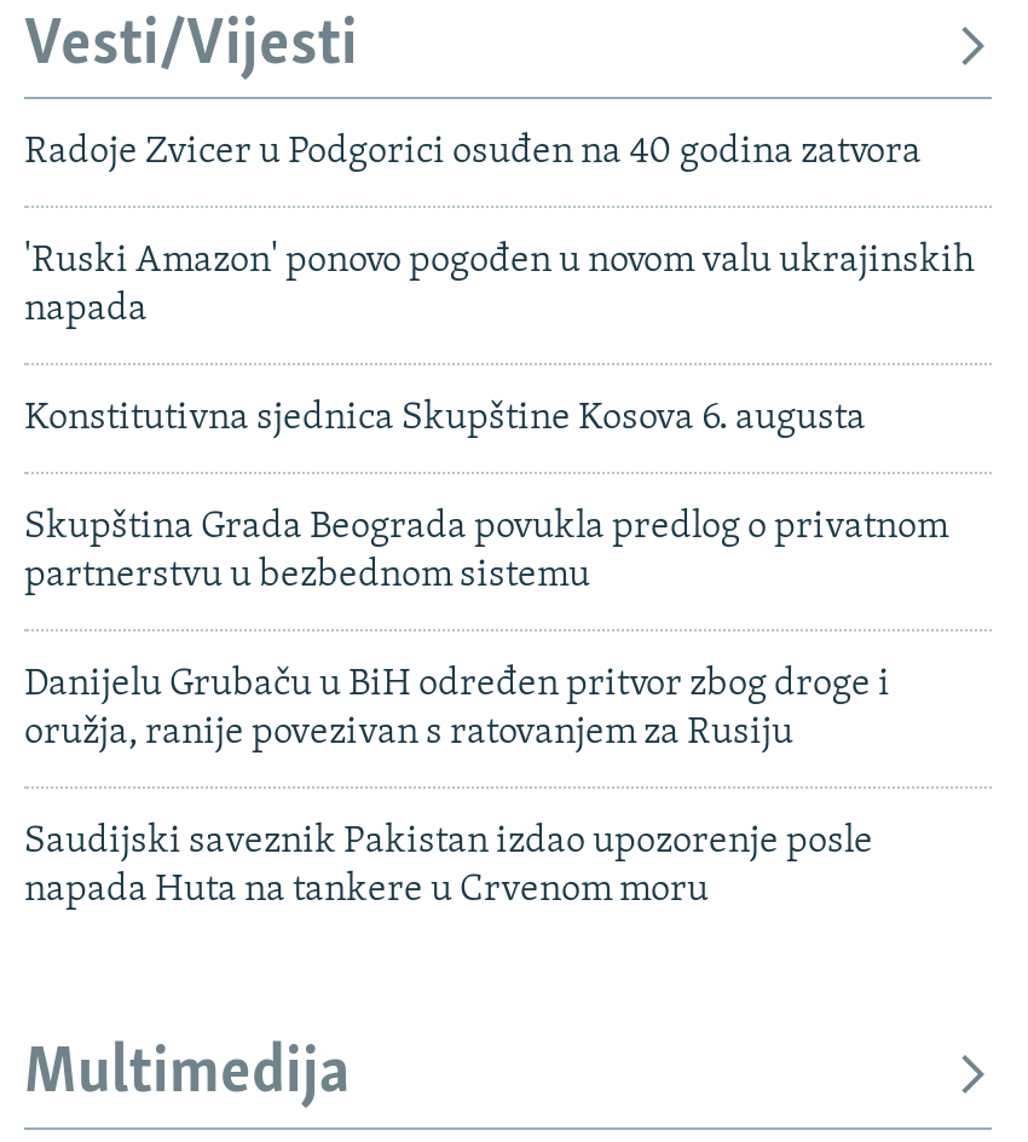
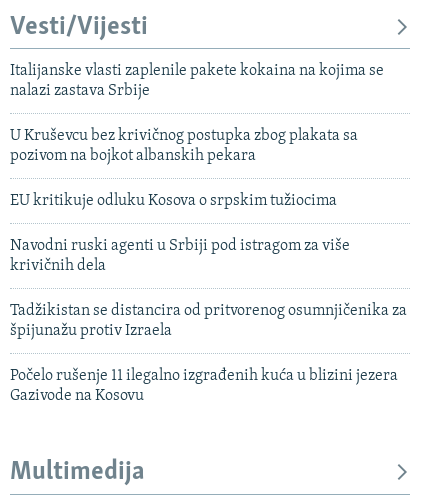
[24,134,922,173] Radoje Zvicer u Podgorici osuđen na 40 godina zatvora -> [10,63,384,99] Italijanske vlasti zaplenile pakete kokaina na kojima se | nalazi zastava Srbije
[24,243,975,330] 'Ruski Amazon' ponovo pogođen u novom valu ukrajinskih | napada -> [10,128,358,164] U Kruševcu bez krivičnog postupka zbog plakata sa | pozivom na bojkot albanskih pekara
[24,400,866,439] Konstitutivna sjednica Skupštine Kosova 6. augusta -> [10,193,337,209] EU kritikuje odluku Kosova o srpskim tužiocima
[24,509,948,596] Skupština Grada Beograda povukla predlog o privatnom | partnerstvu u bezbednom sistemu -> [10,238,350,274] Navodni ruski agenti u Srbiji pod istragom za više | krivičnih dela
[24,666,890,753] Danijelu Grubaču u BiH određen pritvor zbog droge i | oružja, ranije povezivan s ratovanjem za Rusiju -> [10,303,407,339] Tadžikistan se distancira od pritvorenog osumnjičenika za | špijunažu protiv Izraela
[24,824,873,911] Saudijski saveznik Pakistan izdao upozorenje posle | napada Huta na tankere u Crvenom moru -> [10,368,398,404] Počelo rušenje 11 ilegalno izgrađenih kuća u blizini jezera | Gazivode na Kosovu

